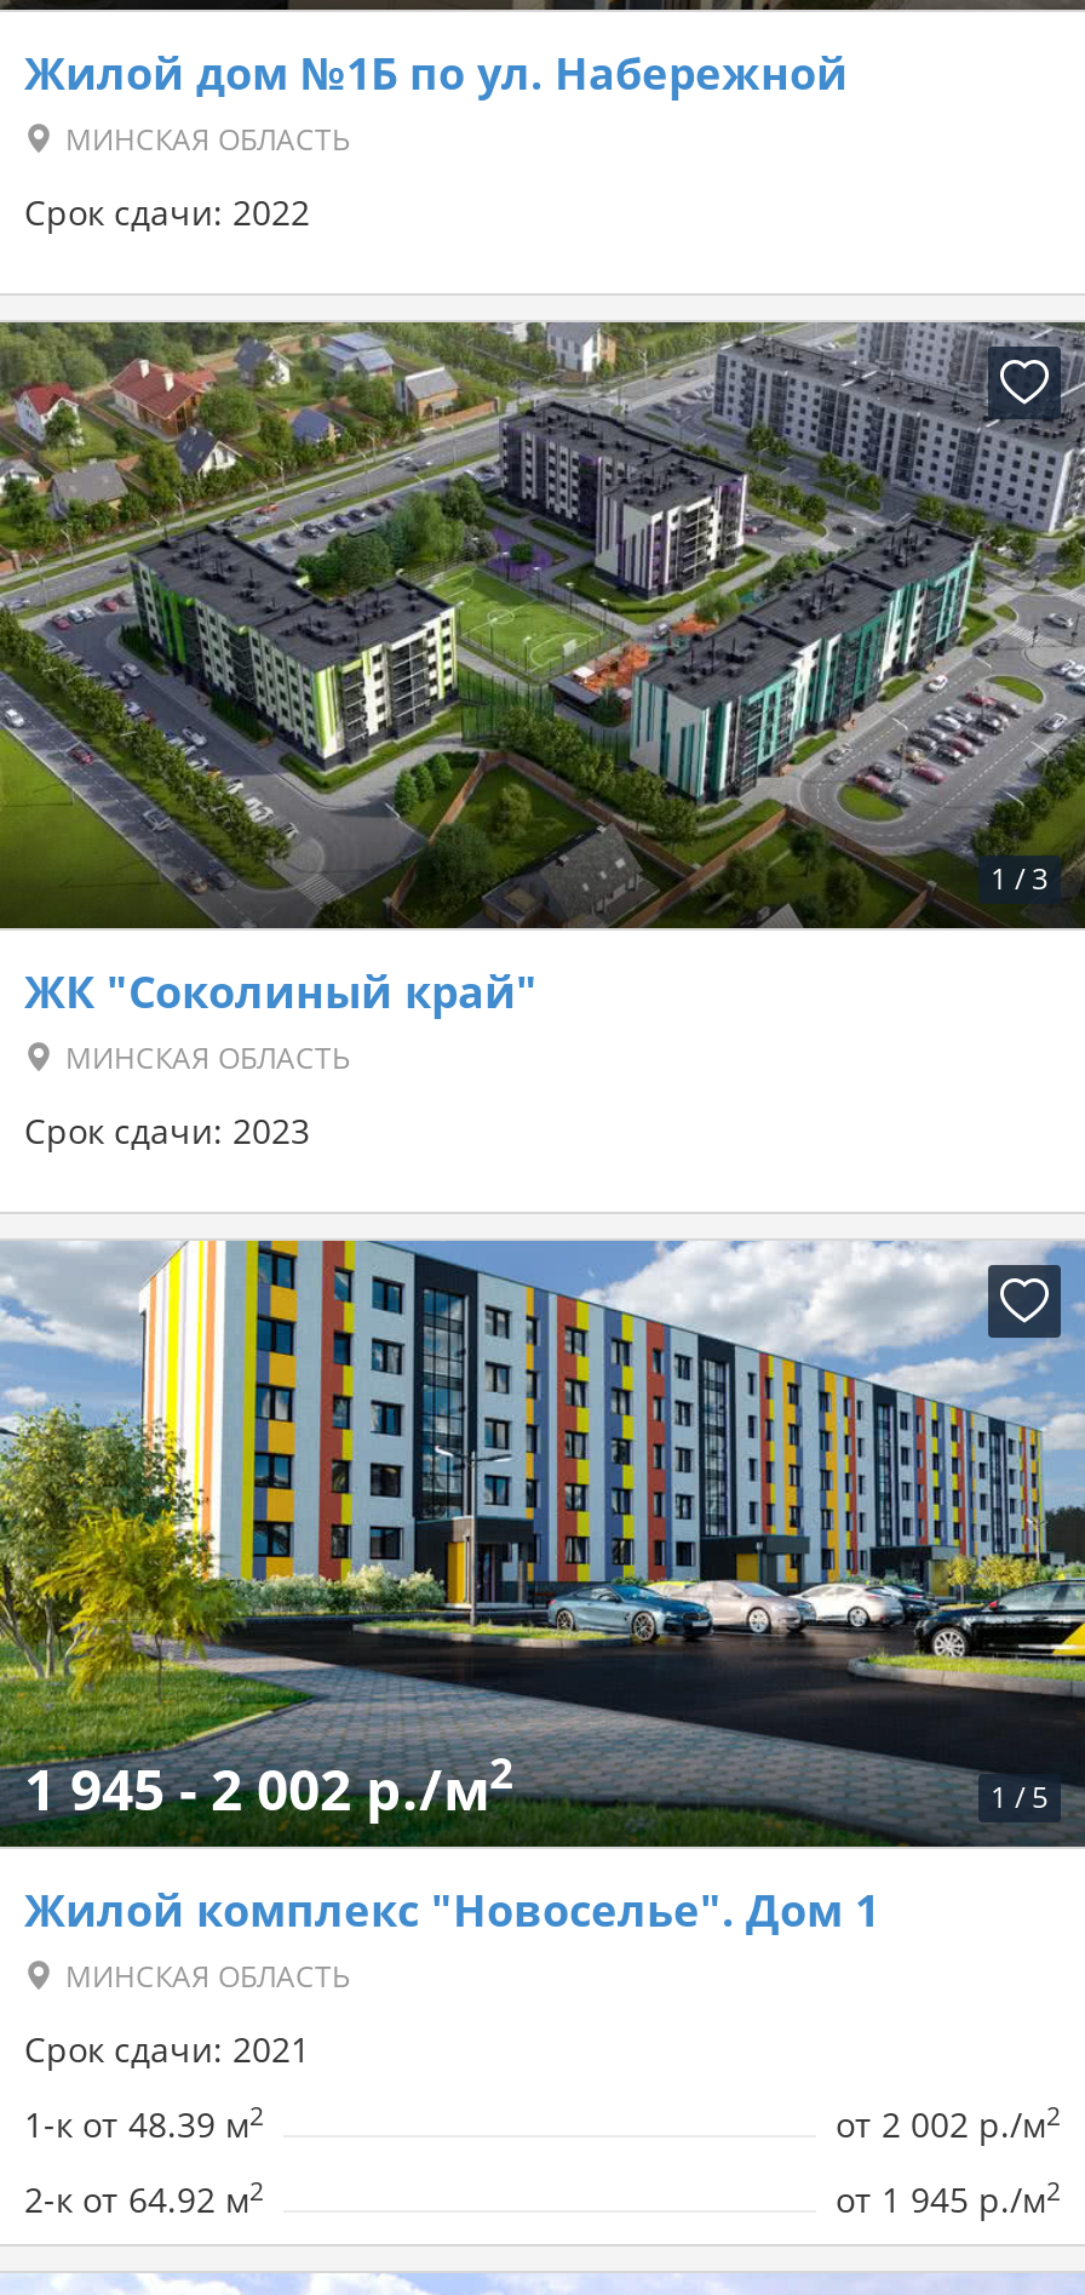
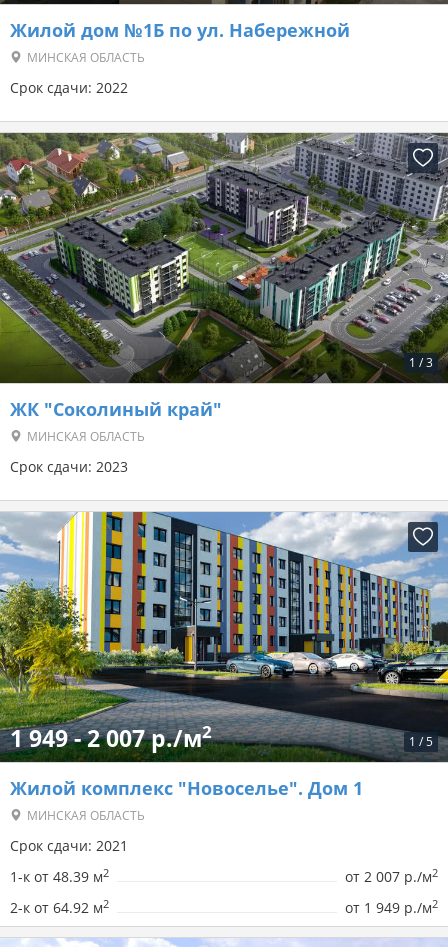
[24,1746,513,1827] 1 945 - 2 002 р./м2 -> [10,720,212,754] 1 949 - 2 007 р./м2
[836,2098,1061,2147] от 2 002 р./м2 -> [345,866,438,886] от 2 007 р./м2
[836,2173,1061,2222] от 1 945 р./м2 -> [345,897,438,917] от 1 949 р./м2

